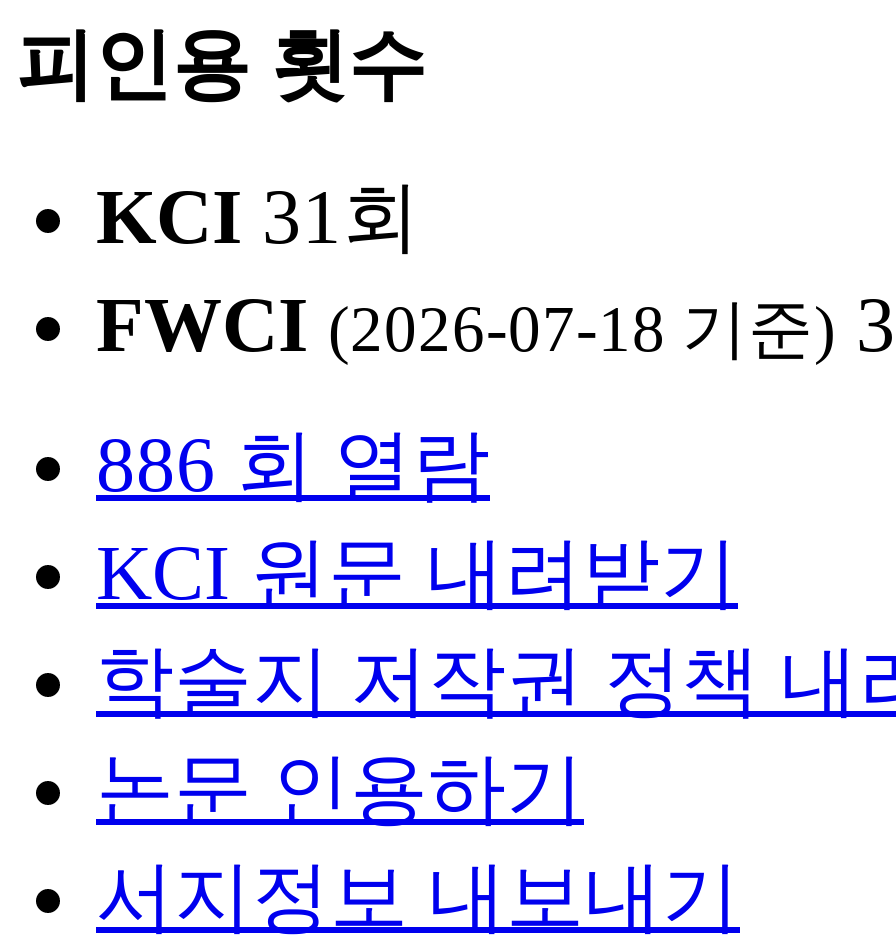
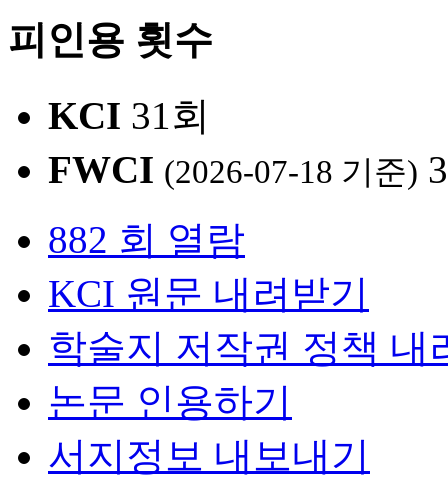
[96,420,490,506] 886 회 열람 -> [48,218,245,261] 882 회 열람

